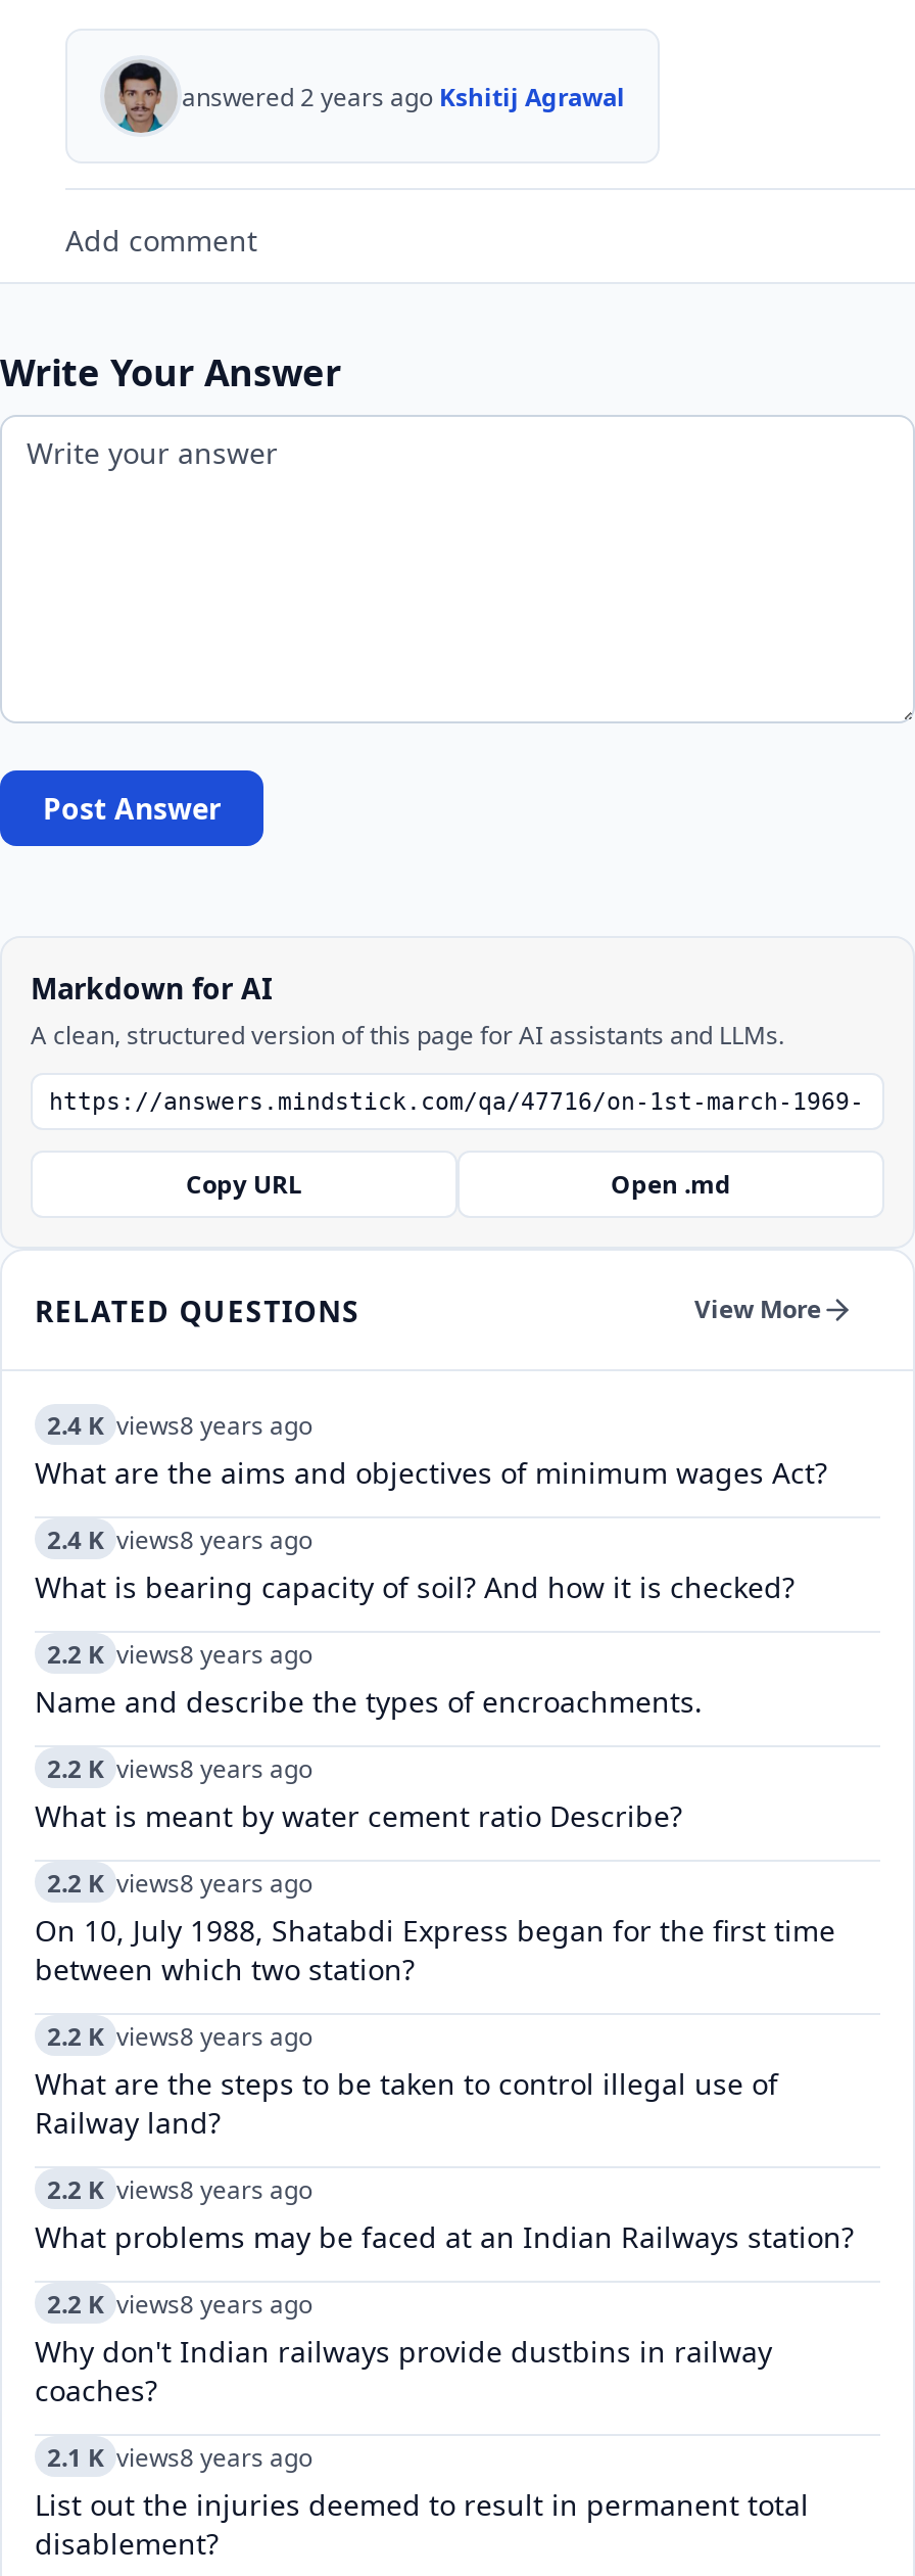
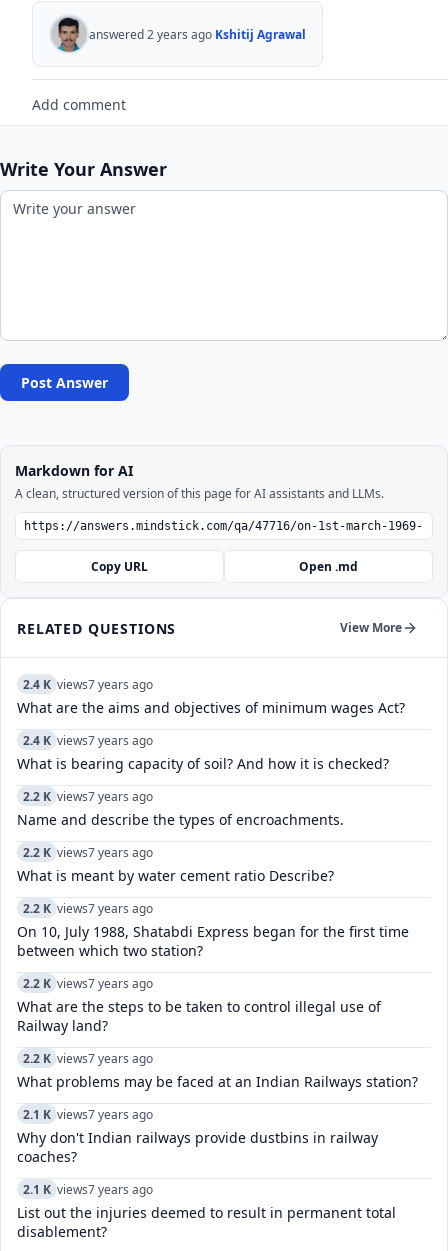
[47,1407,312,1442] 2.4 K views8 years ago -> [23,675,153,692] 2.4 K views7 years ago
[47,1521,312,1556] 2.4 K views8 years ago -> [23,731,153,748] 2.4 K views7 years ago
[47,1636,312,1671] 2.2 K views8 years ago -> [23,787,153,804] 2.2 K views7 years ago
[47,1750,312,1785] 2.2 K views8 years ago -> [23,843,153,860] 2.2 K views7 years ago
[47,1865,312,1900] 2.2 K views8 years ago -> [23,899,153,916] 2.2 K views7 years ago
[47,2018,312,2053] 2.2 K views8 years ago -> [23,974,153,991] 2.2 K views7 years ago
[47,2171,312,2206] 2.2 K views8 years ago -> [23,1049,153,1066] 2.2 K views7 years ago
[47,2286,312,2321] 2.2 K views8 years ago -> [23,1105,153,1122] 2.1 K views7 years ago
[47,2439,312,2474] 2.1 K views8 years ago -> [23,1180,153,1197] 2.1 K views7 years ago

